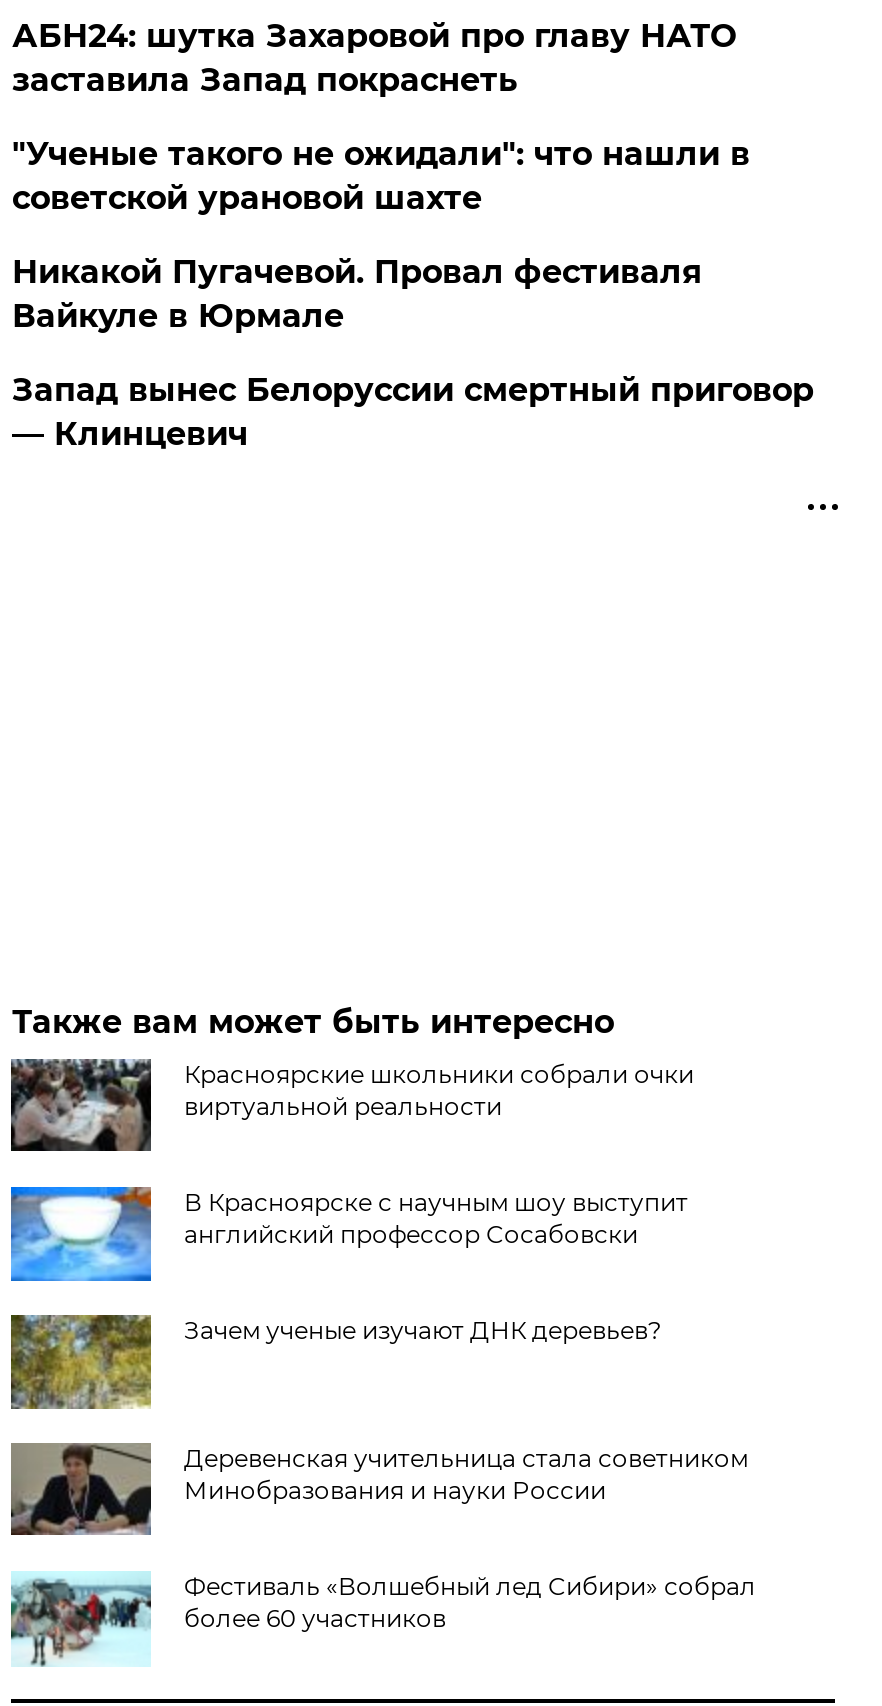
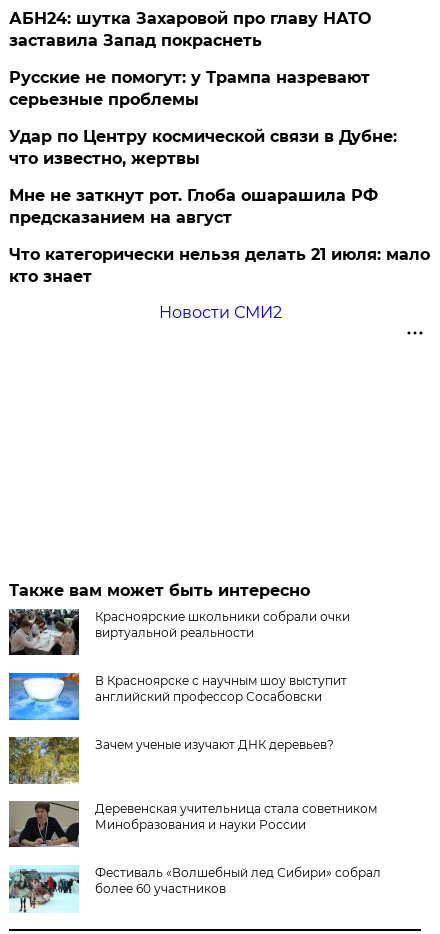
[12,135,814,453] "Ученые такого не ожидали": что нашли в | советской урановой шахте | Никакой Пугачевой. Провал фестиваля | Вайкуле в Юрмале | Запад вынес Белоруссии смертный приговор | — Клинцевич -> [9,68,430,322] Русские не помогут: у Трампа назревают | серьезные проблемы | Удар по Центру космической связи в Дубне: | что известно, жертвы | Мне не заткнут рот. Глоба ошарашила РФ | предсказанием на август | Что категорически нельзя делать 21 июля: мало | кто знает | Новости СМИ2

